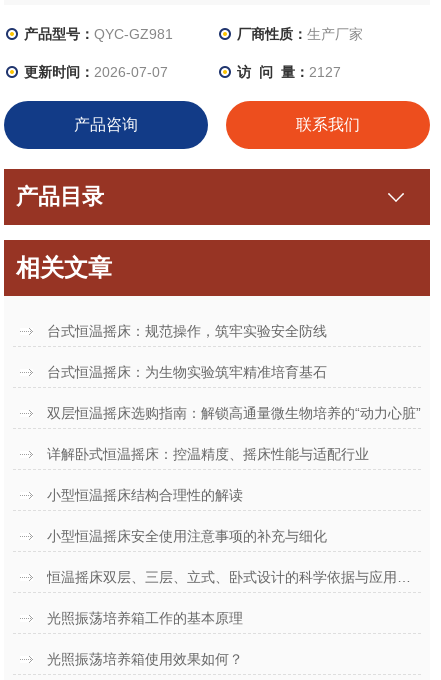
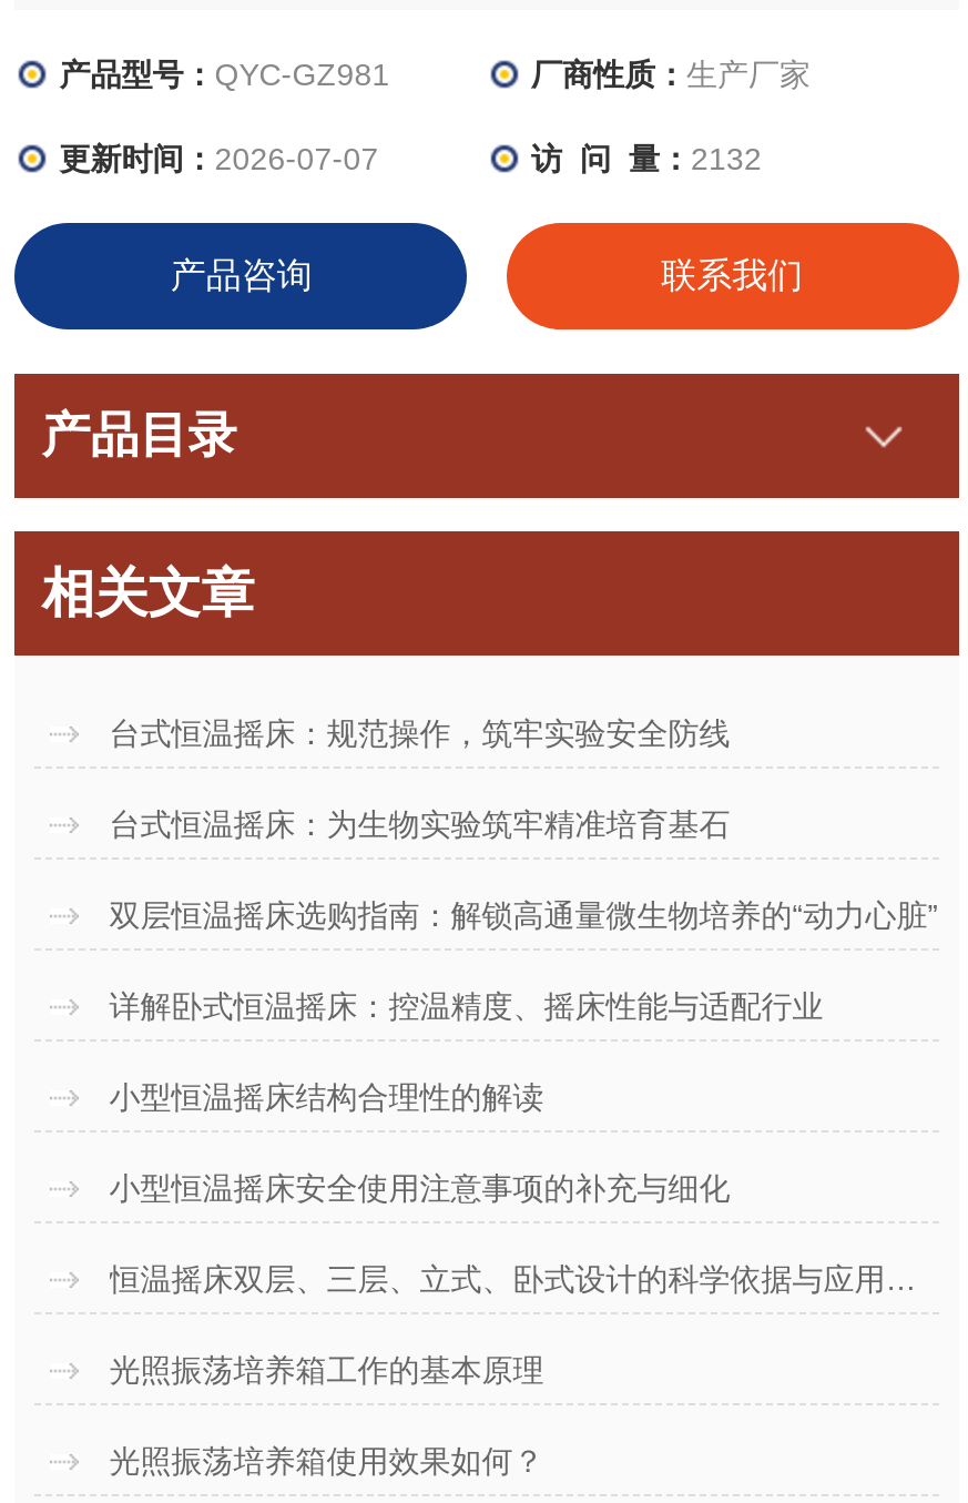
[237,64,341,80] 访 问 量：2127 -> [531,140,762,176] 访 问 量：2132

